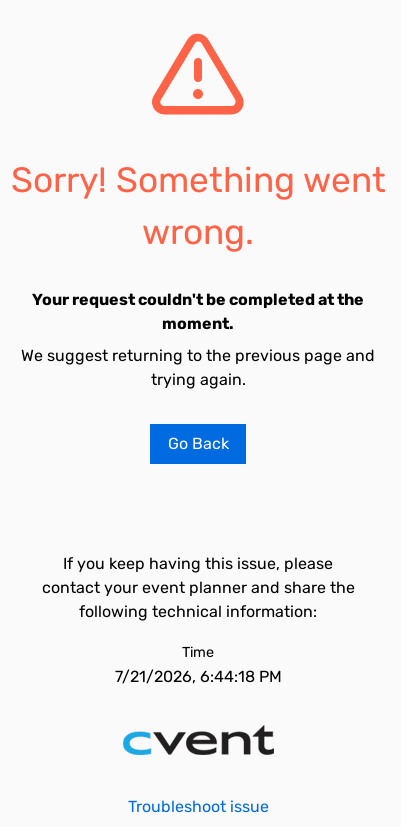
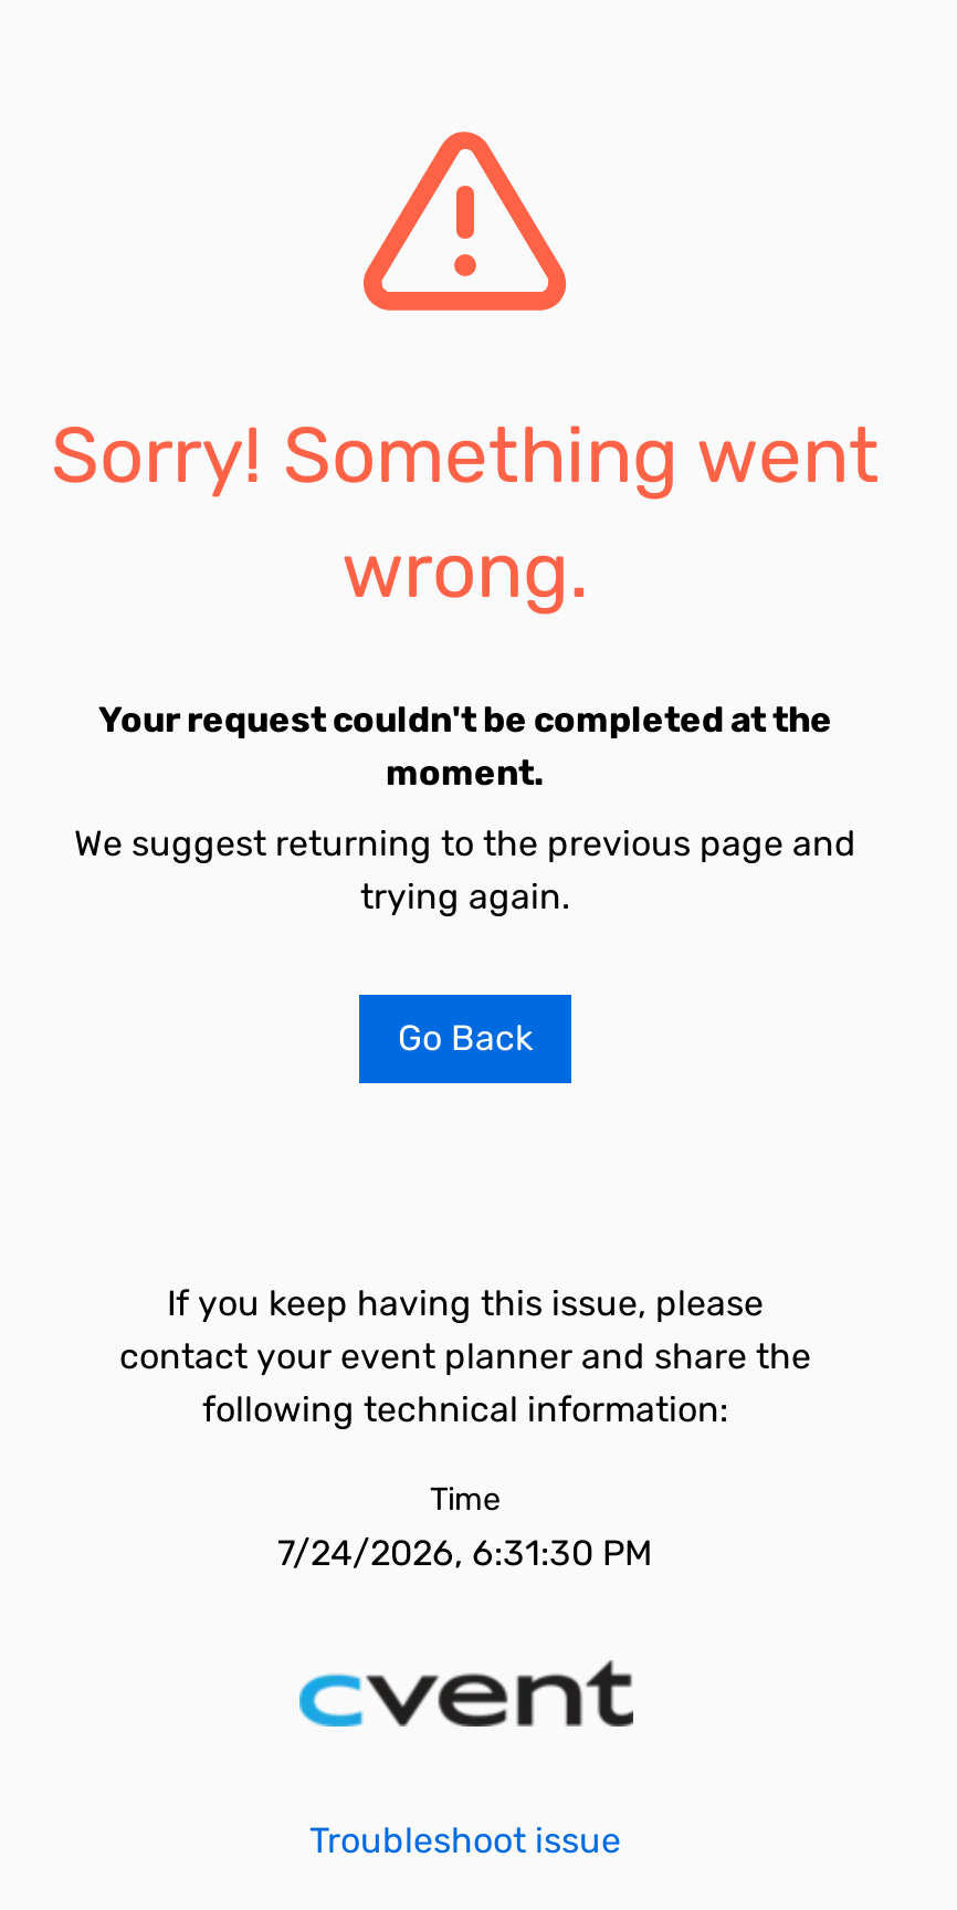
[114,667,281,686] 7/21/2026, 6:44:18 PM -> [277,1532,653,1574] 7/24/2026, 6:31:30 PM

